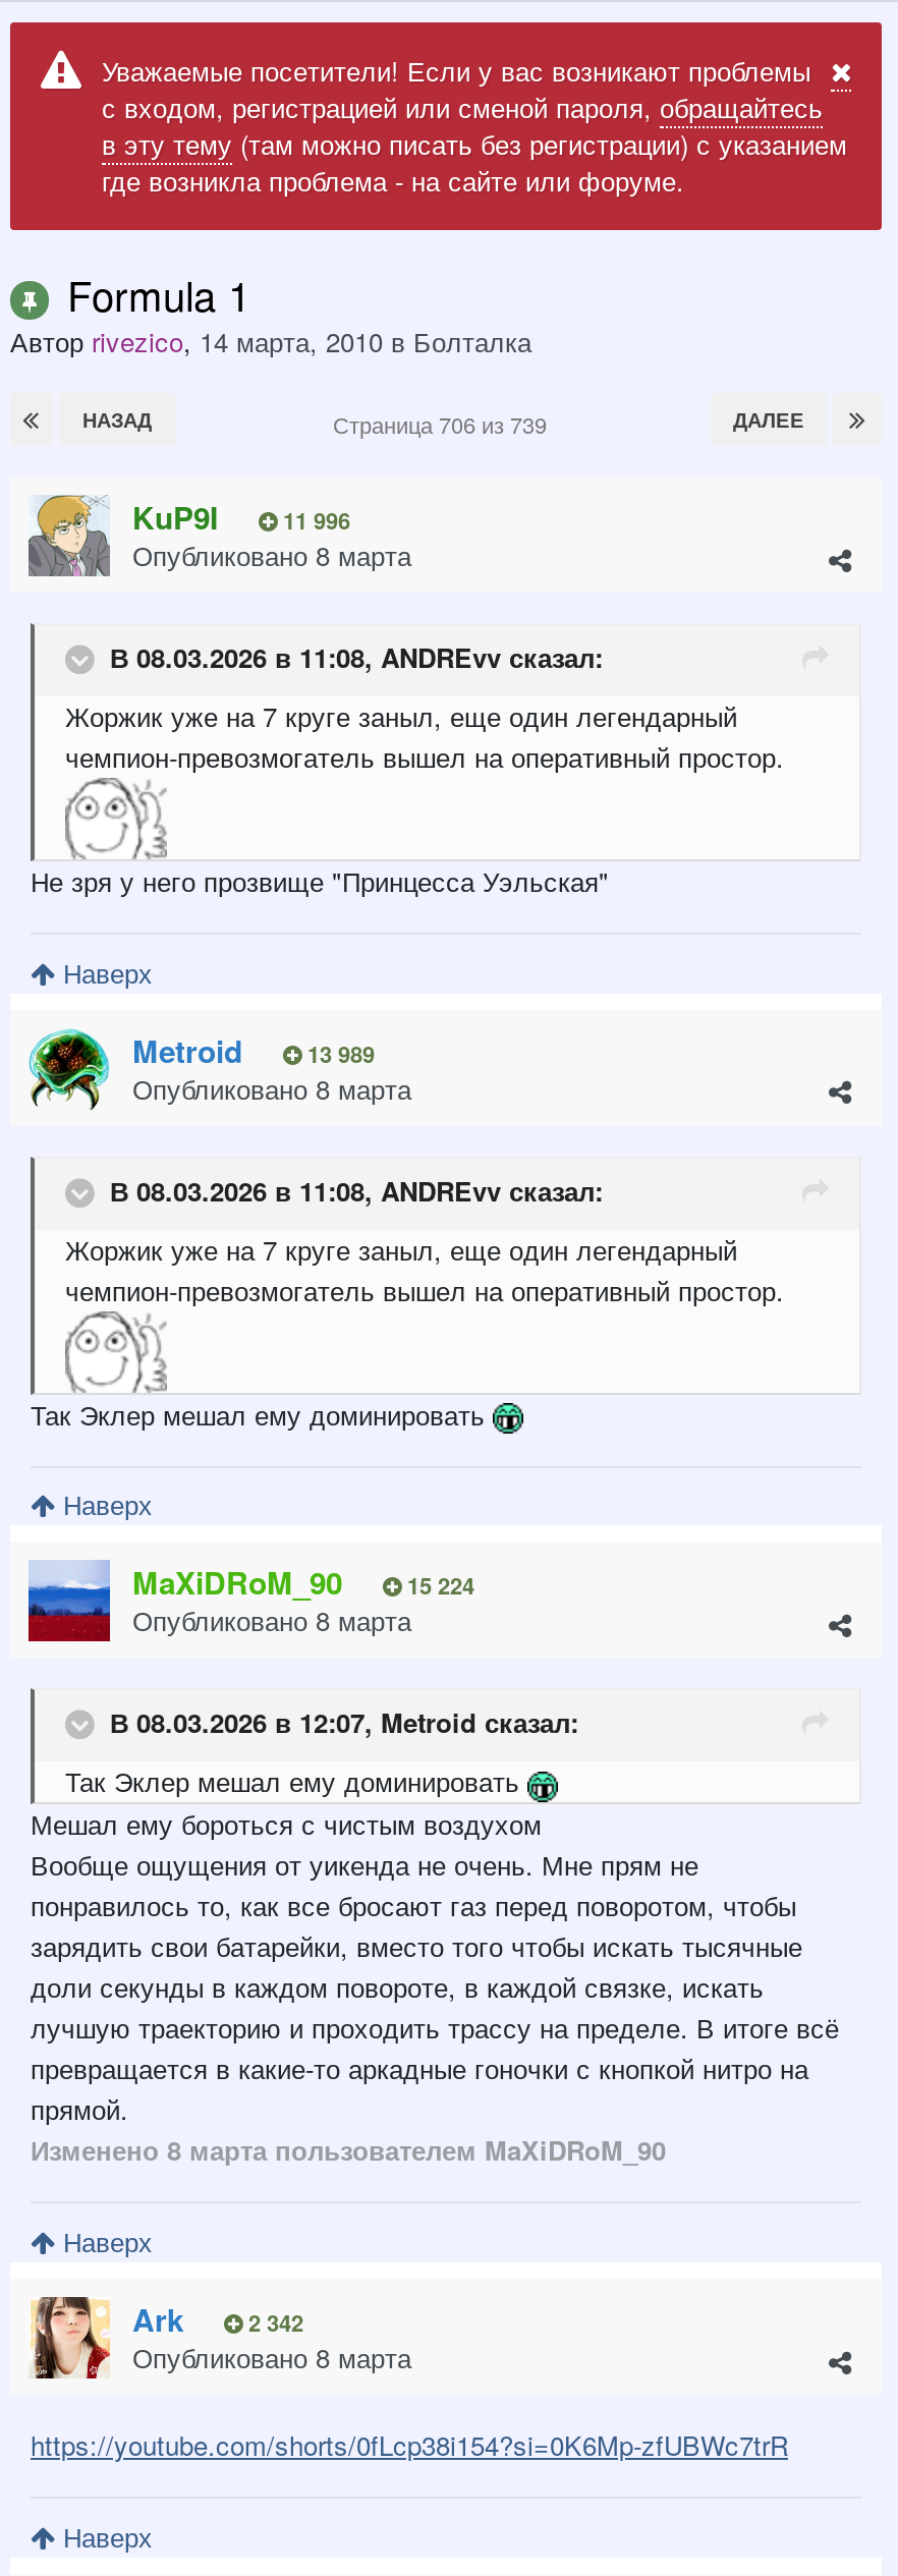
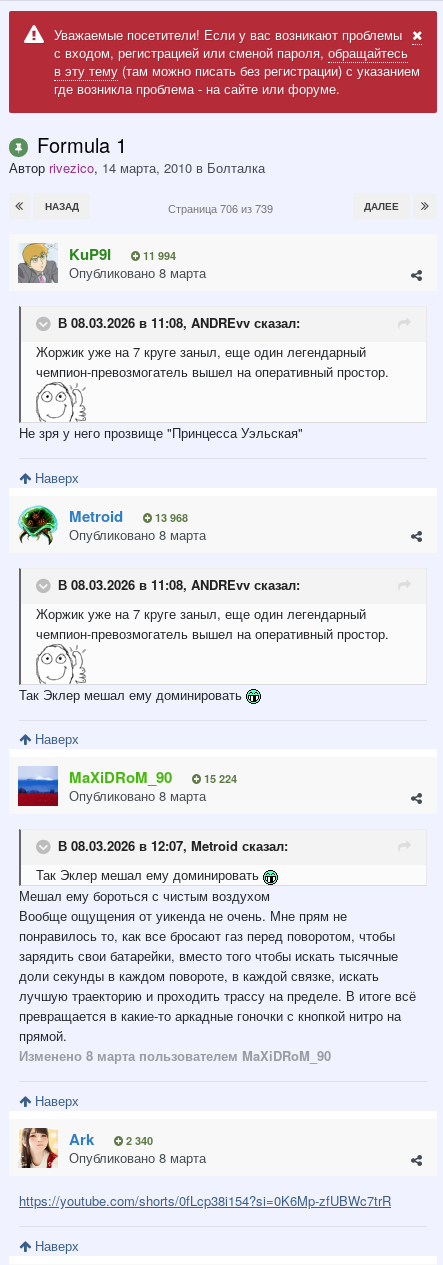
[132,495,350,540] KuP9I 11 996 -> [69,243,176,265] KuP9I 11 994
[132,1028,375,1073] Metroid 13 989 -> [69,505,188,527] Metroid 13 968
[132,2297,303,2342] Ark 2 342 -> [69,1128,153,1150] Ark 2 340

